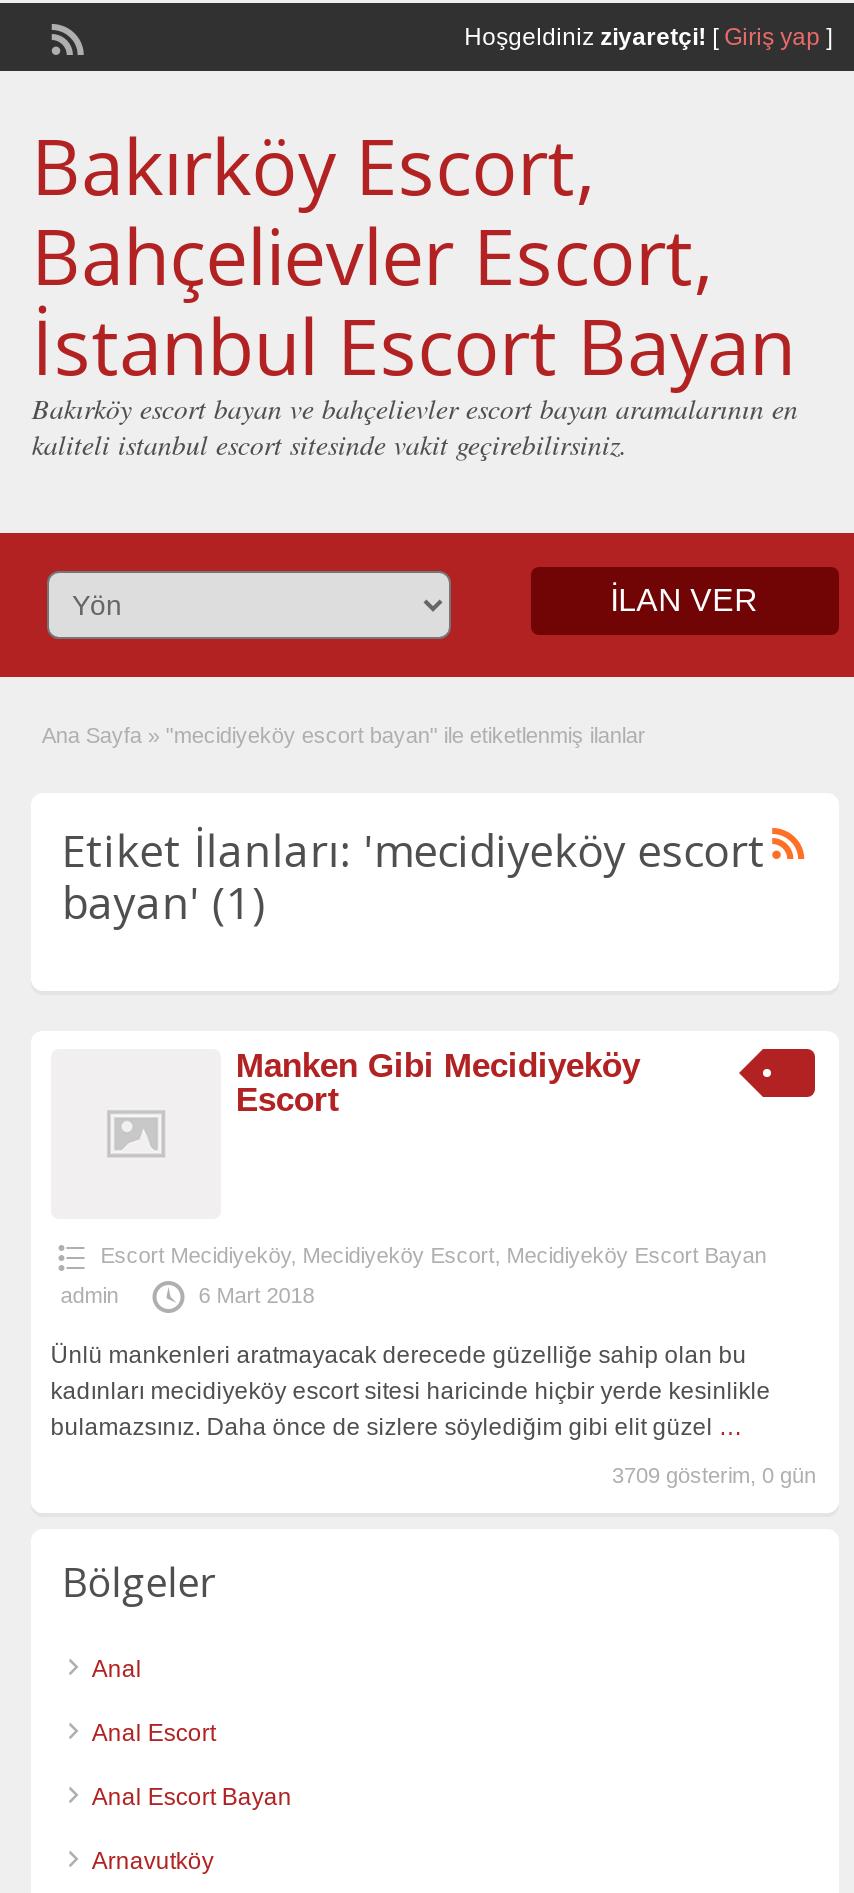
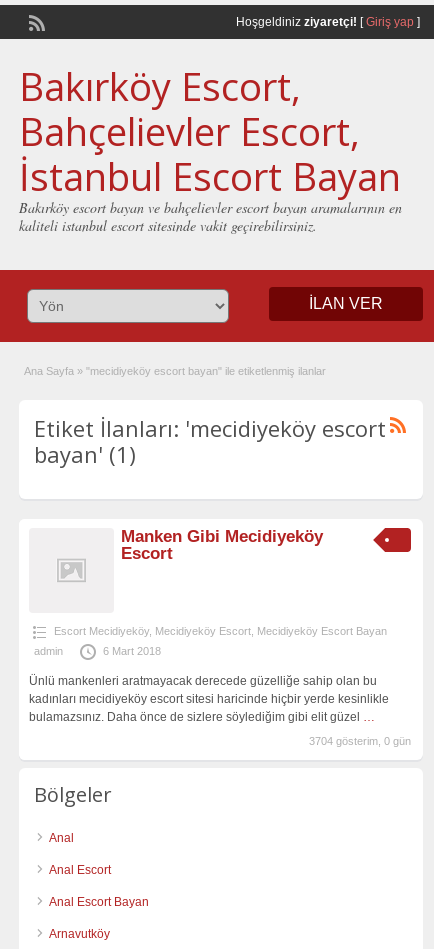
[612,1464,816,1488] 3709 gösterim, 0 gün -> [309,735,411,747] 3704 gösterim, 0 gün

